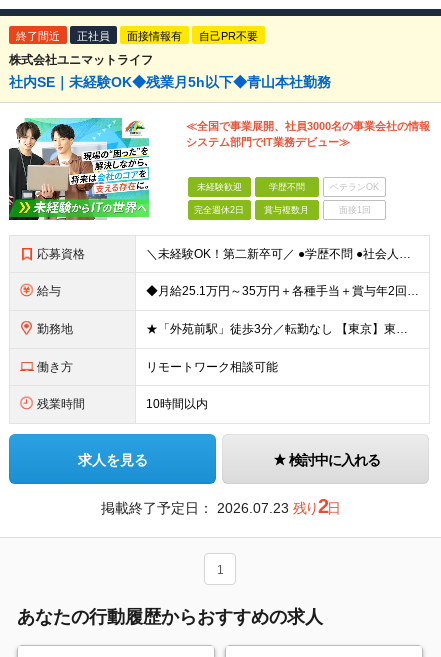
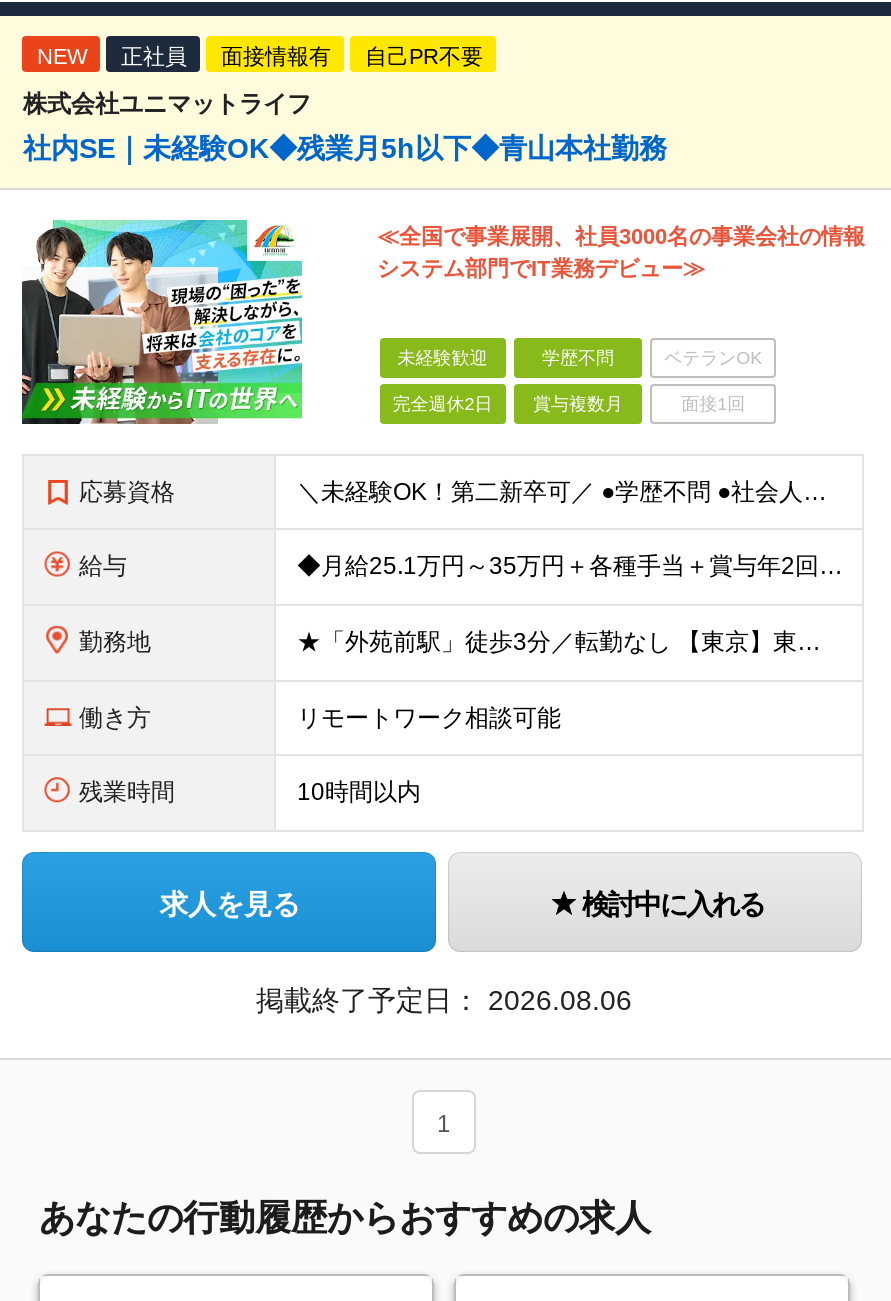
[16,30,60,42] 終了間近 -> [37,44,87,68] NEW
[100,495,339,517] 掲載終了予定日：2026.07.23 残り2日 -> [256,984,632,1016] 掲載終了予定日：2026.08.06

